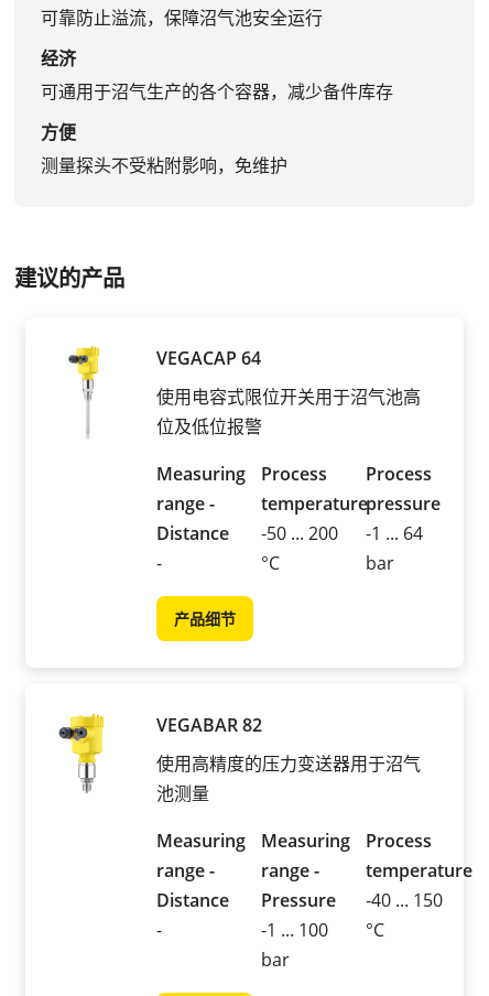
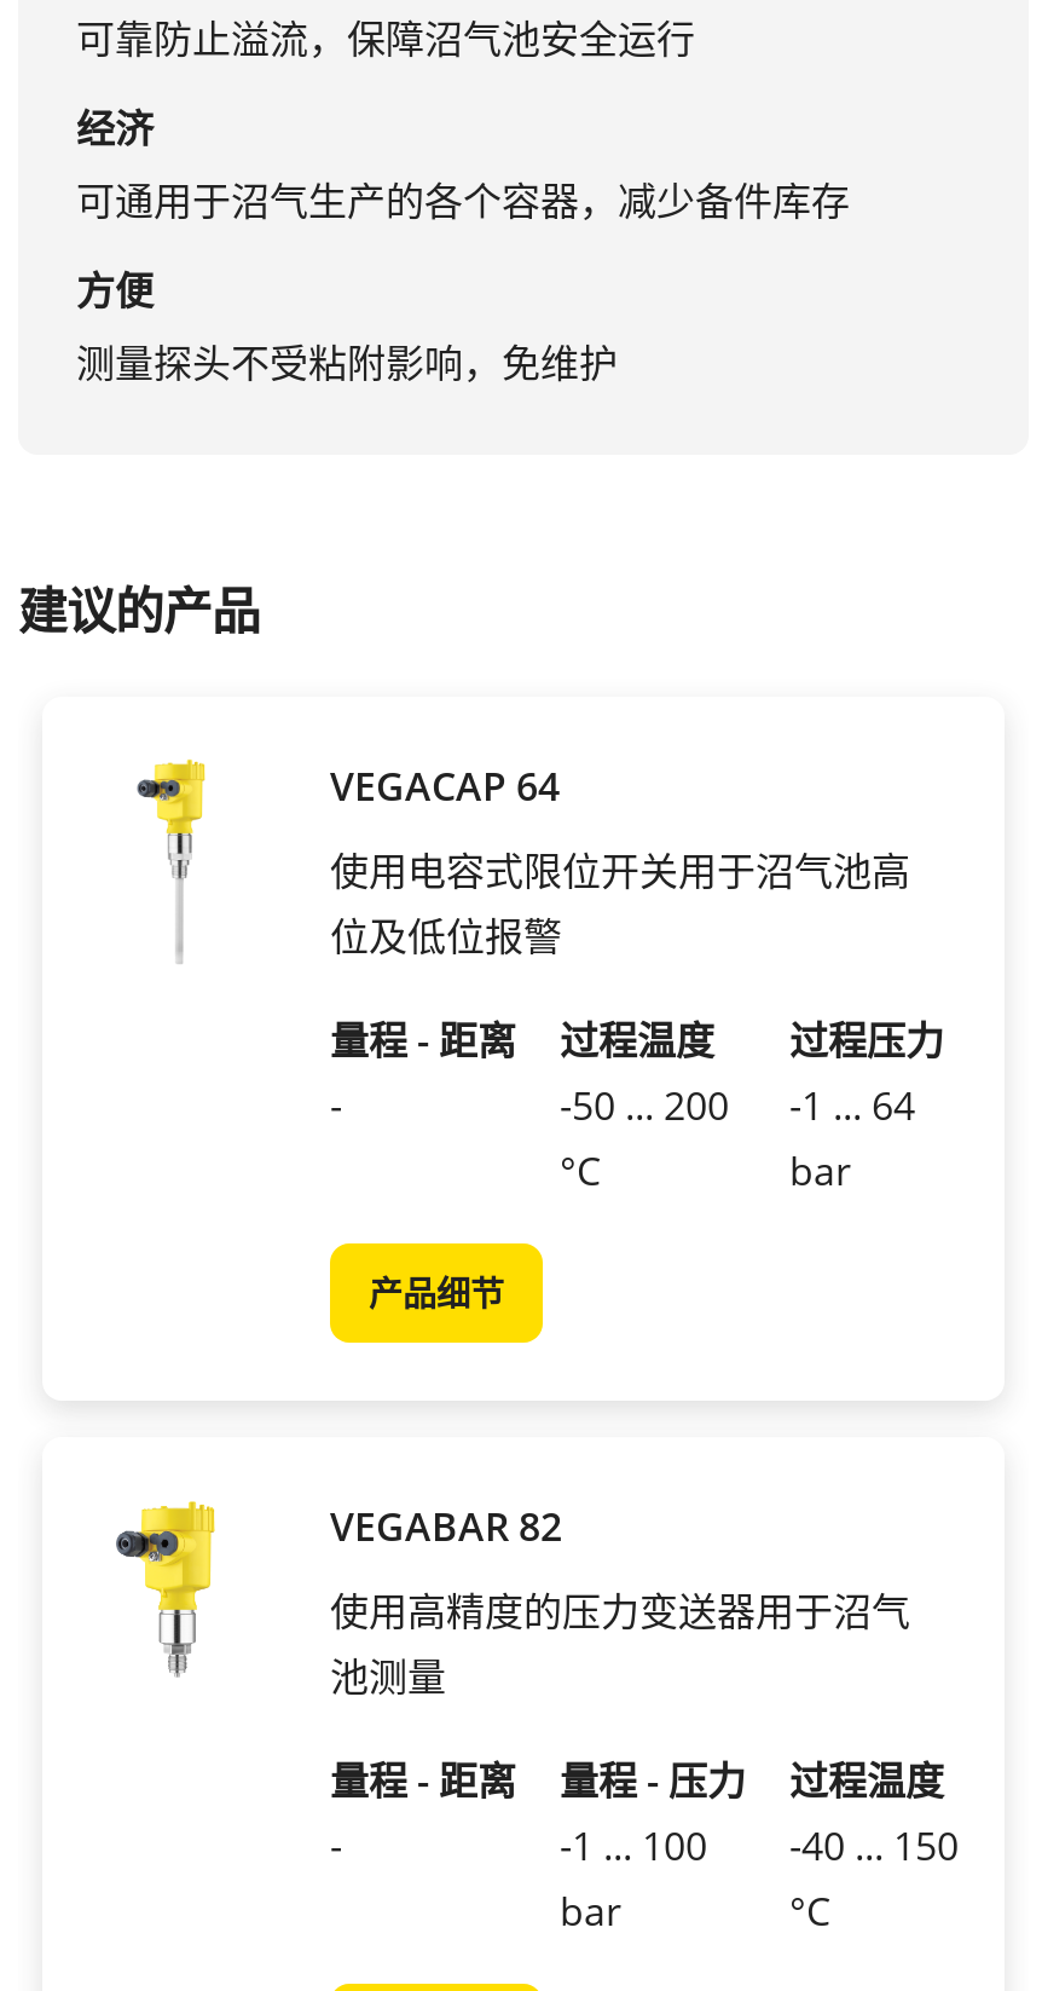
[156,462,246,546] Measuring | range - | Distance -> [330,1014,516,1068] 量程 - 距离
[261,462,368,516] Process | temperature -> [560,1014,714,1068] 过程温度
[366,462,441,516] Process | pressure -> [789,1014,944,1068] 过程压力
[156,829,246,913] Measuring | range - | Distance -> [330,1755,516,1808] 量程 - 距离
[261,829,350,913] Measuring | range - | Pressure -> [560,1755,746,1808] 量程 - 压力
[366,829,472,883] Process | temperature -> [789,1755,944,1808] 过程温度

